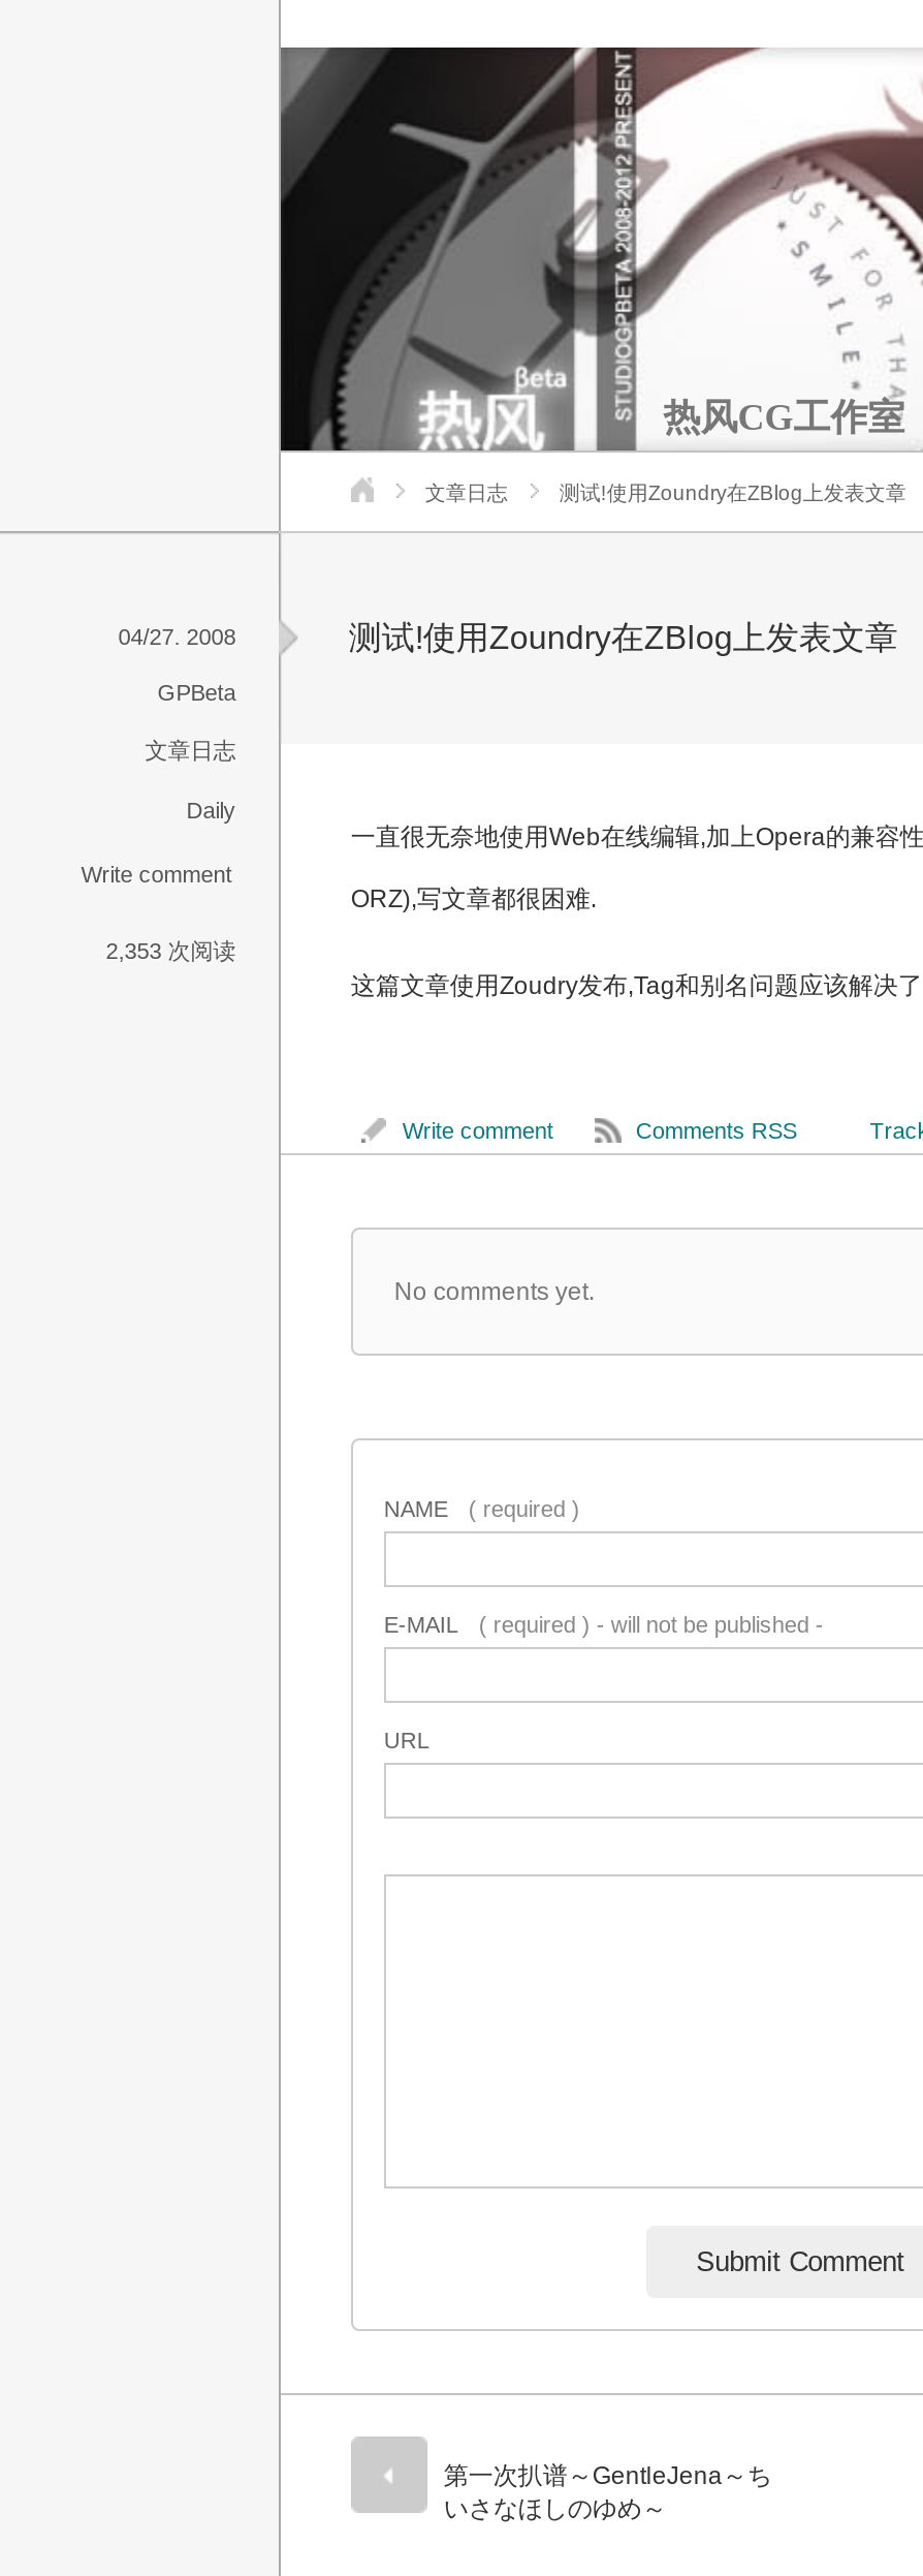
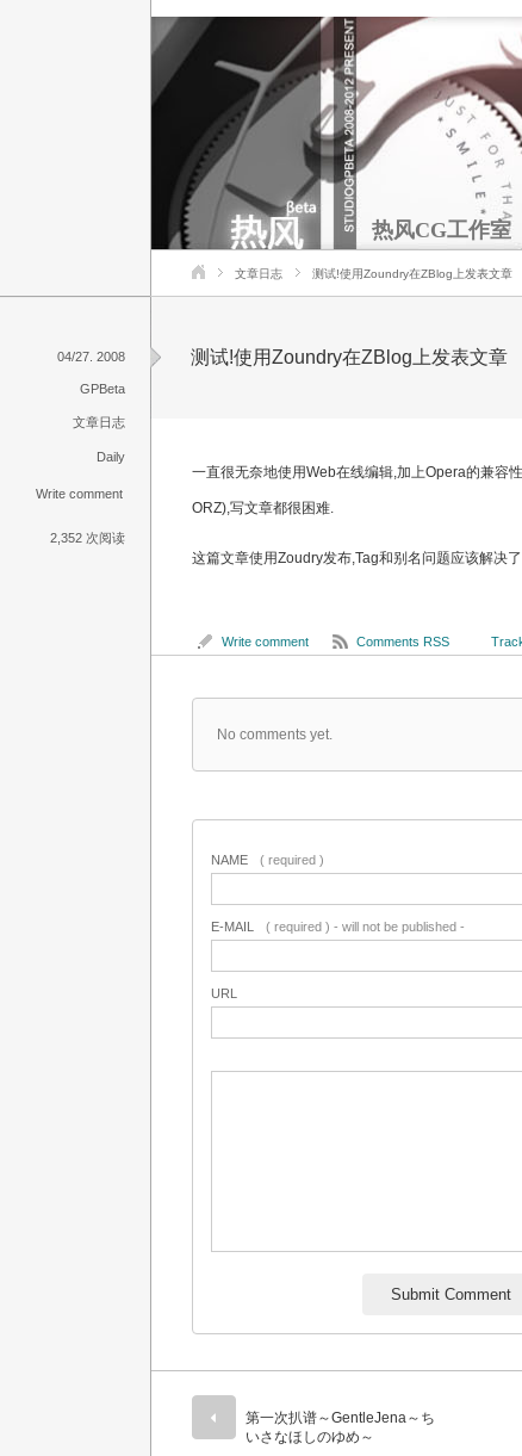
[106,938,236,963] 2,353 次阅读 -> [50,531,125,545] 2,352 次阅读

